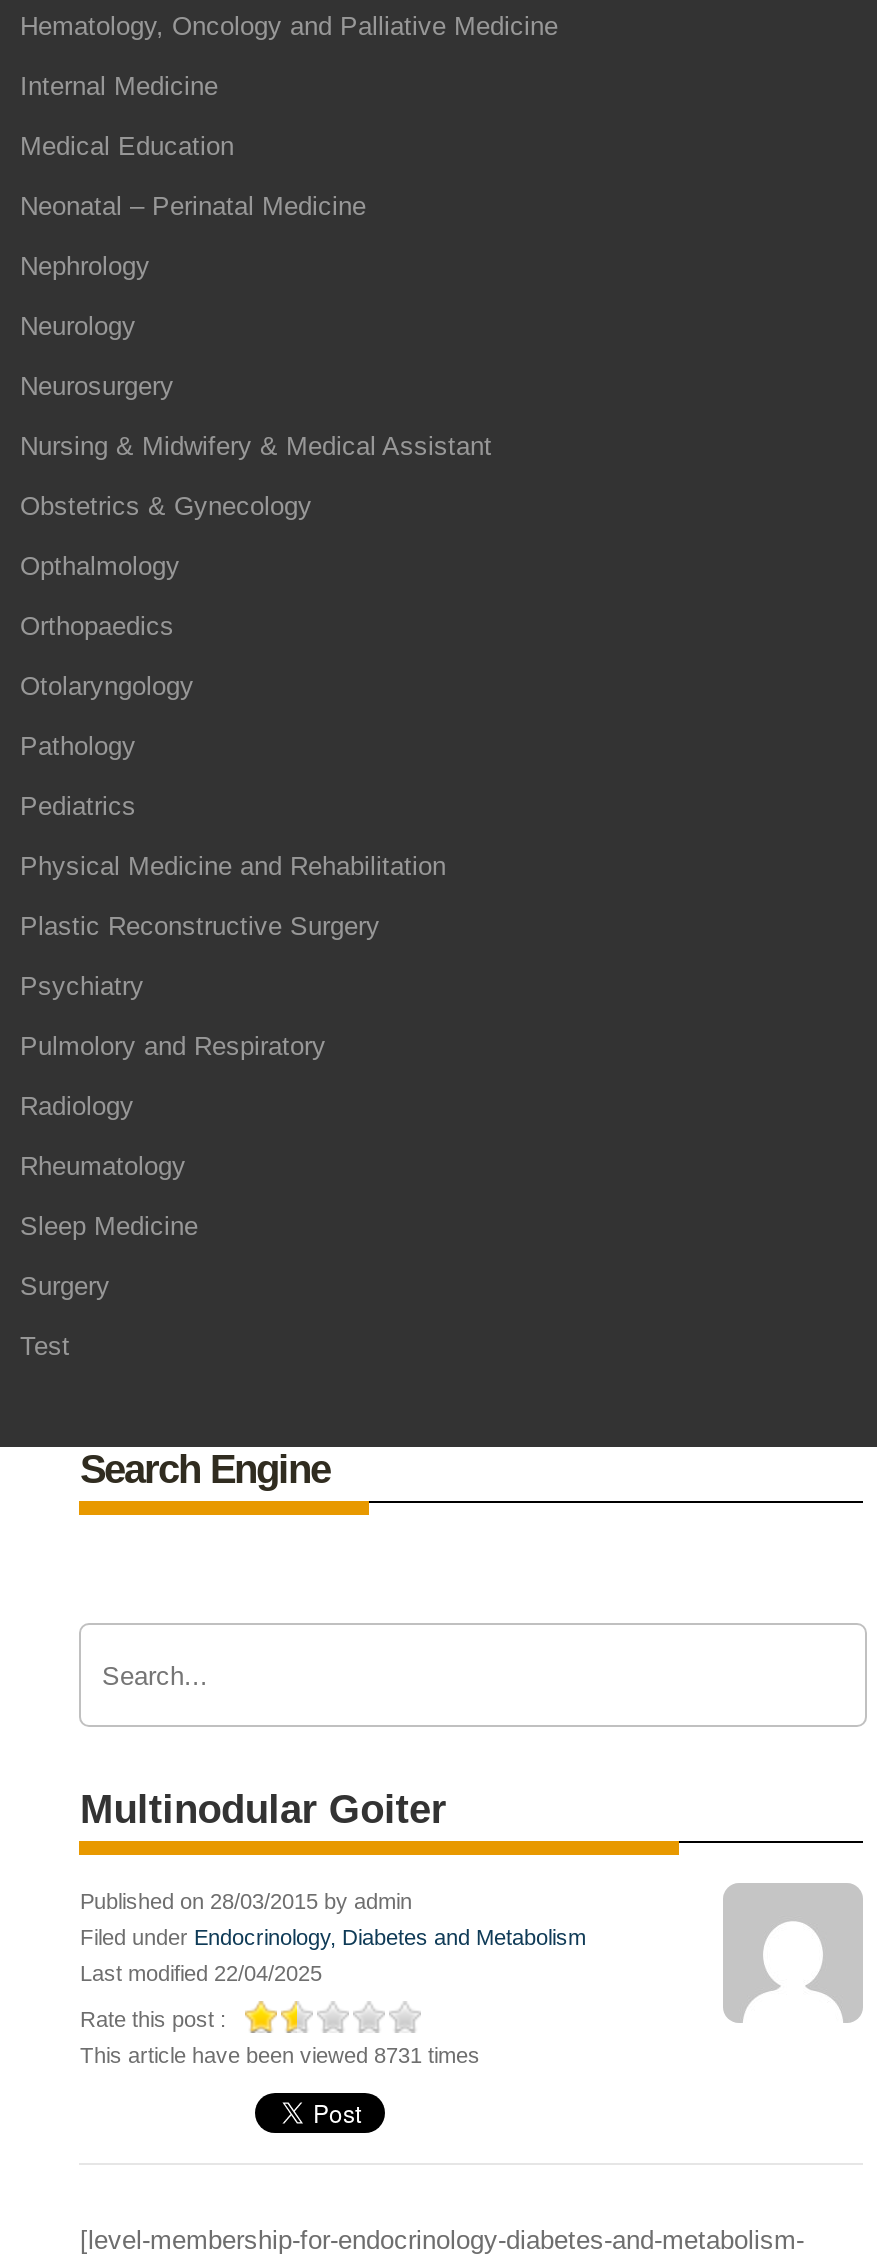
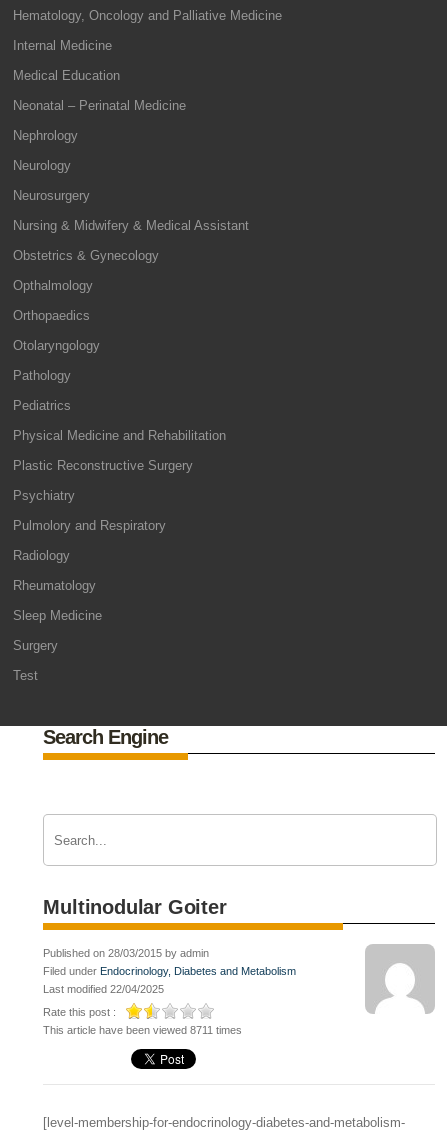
[80,2043,480,2067] This article have been viewed 8731 times -> [43,1024,242,1036] This article have been viewed 8711 times

